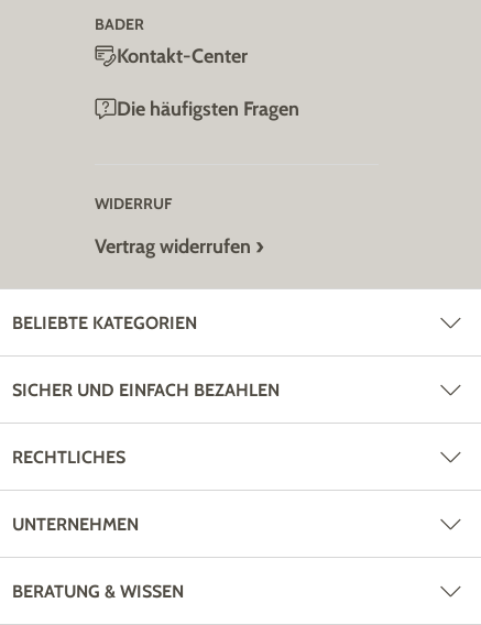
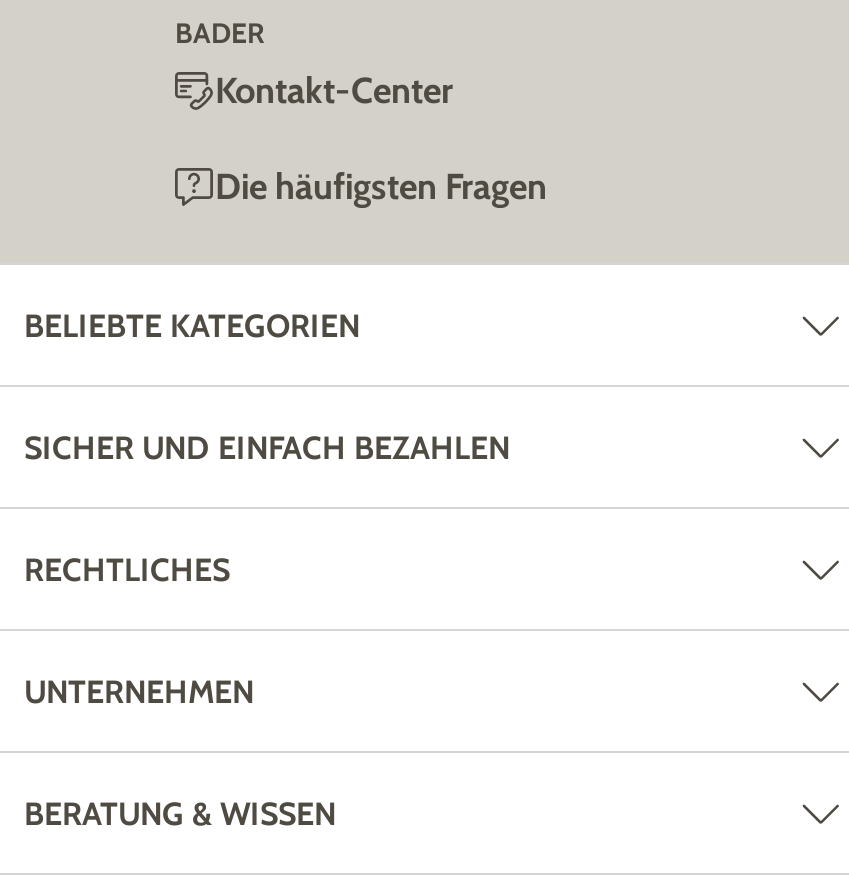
[95,194,252,259] WIDERRUF | Vertrag widerrufen -> none

